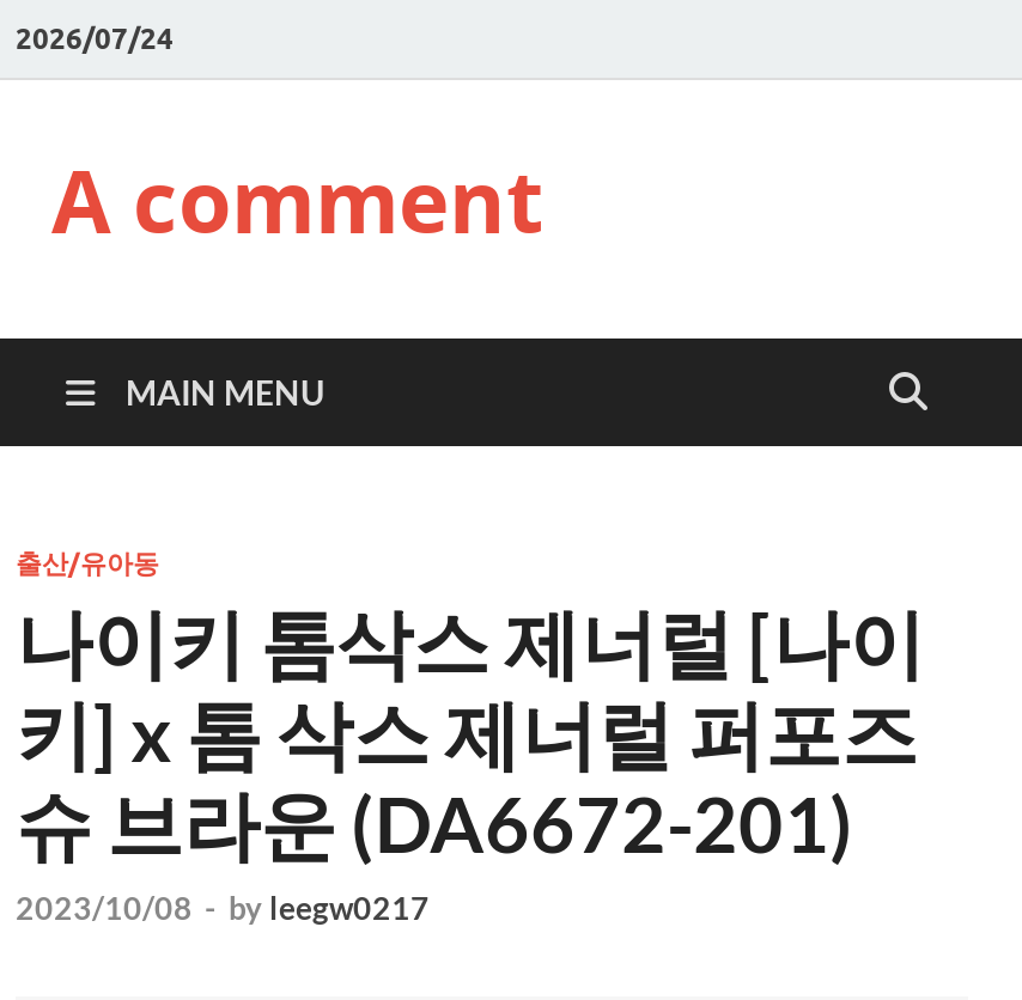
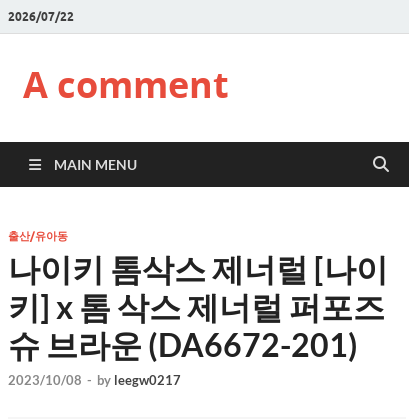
[16,19,174,55] 2026/07/24 -> [8,8,74,23] 2026/07/22

